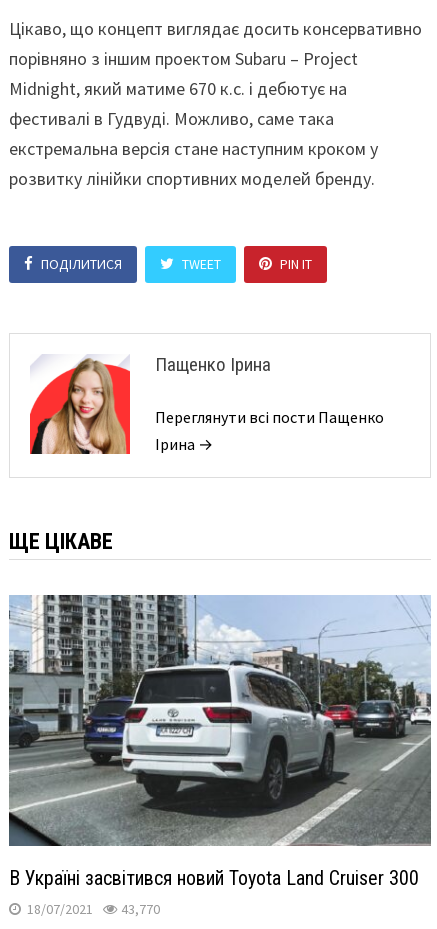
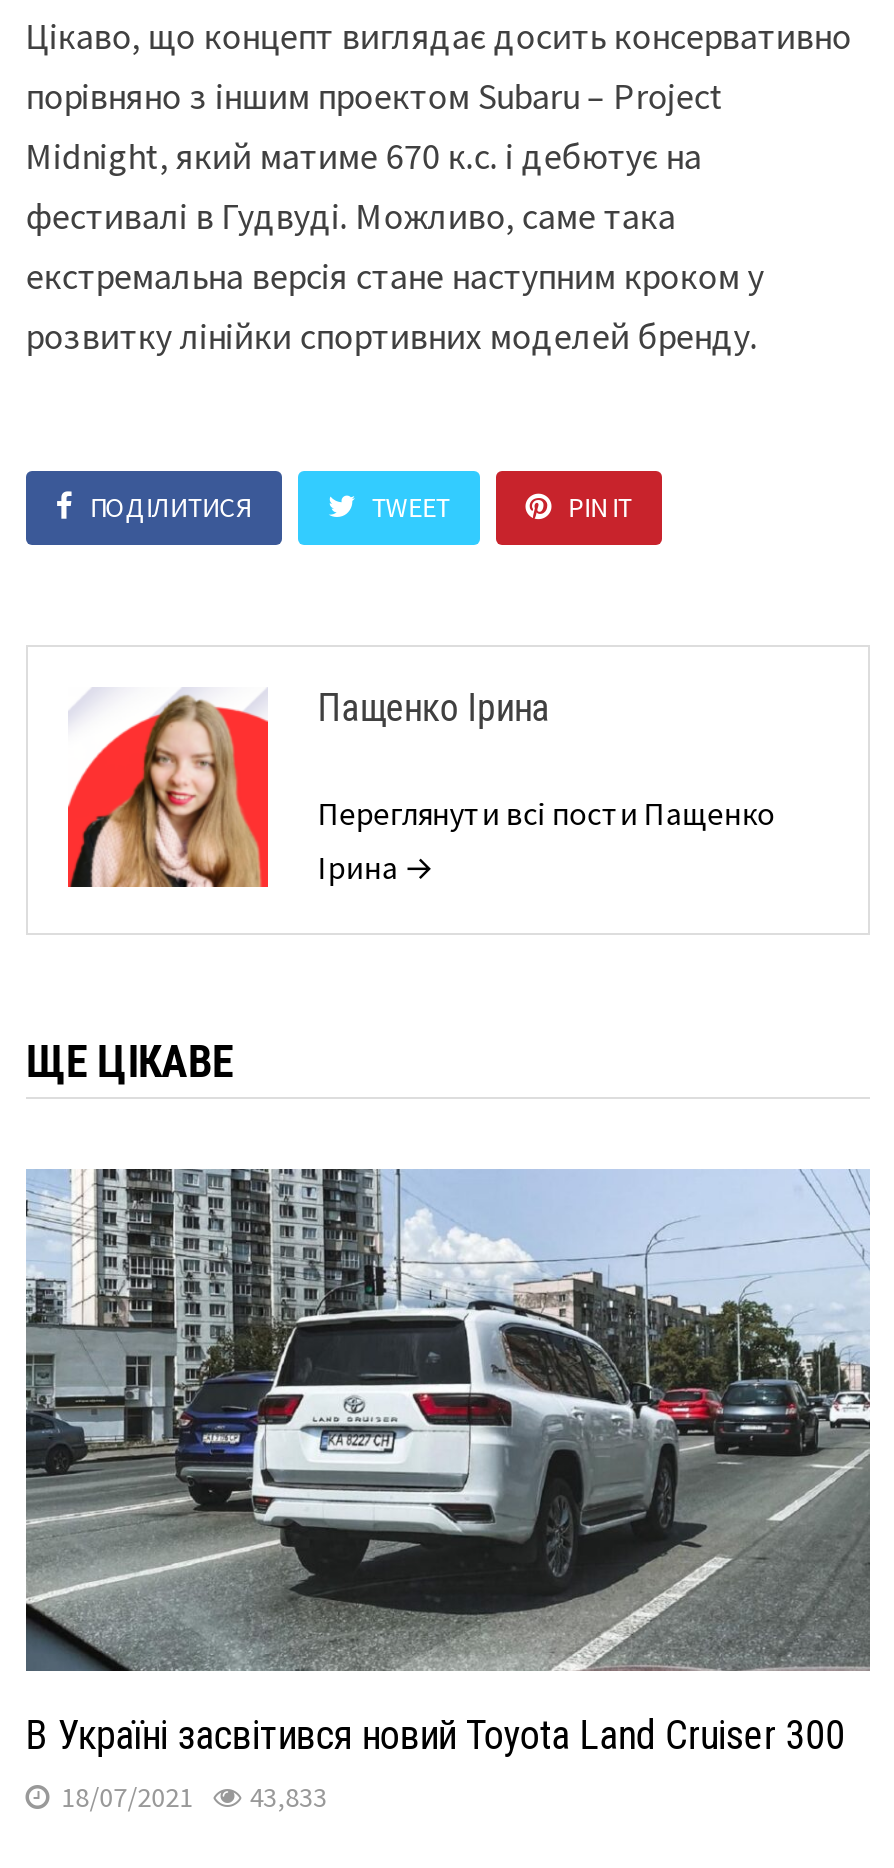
[27,900,160,918] 18/07/2021 43,770 -> [62,1779,328,1815] 18/07/2021 43,833

